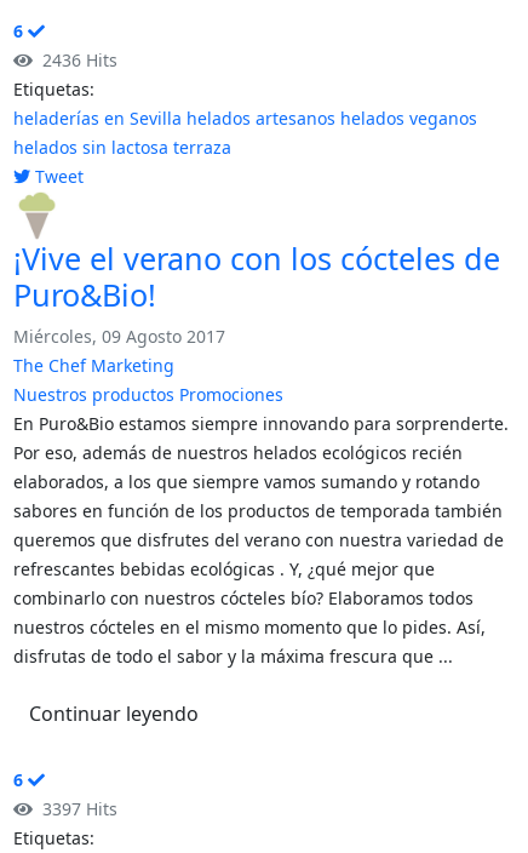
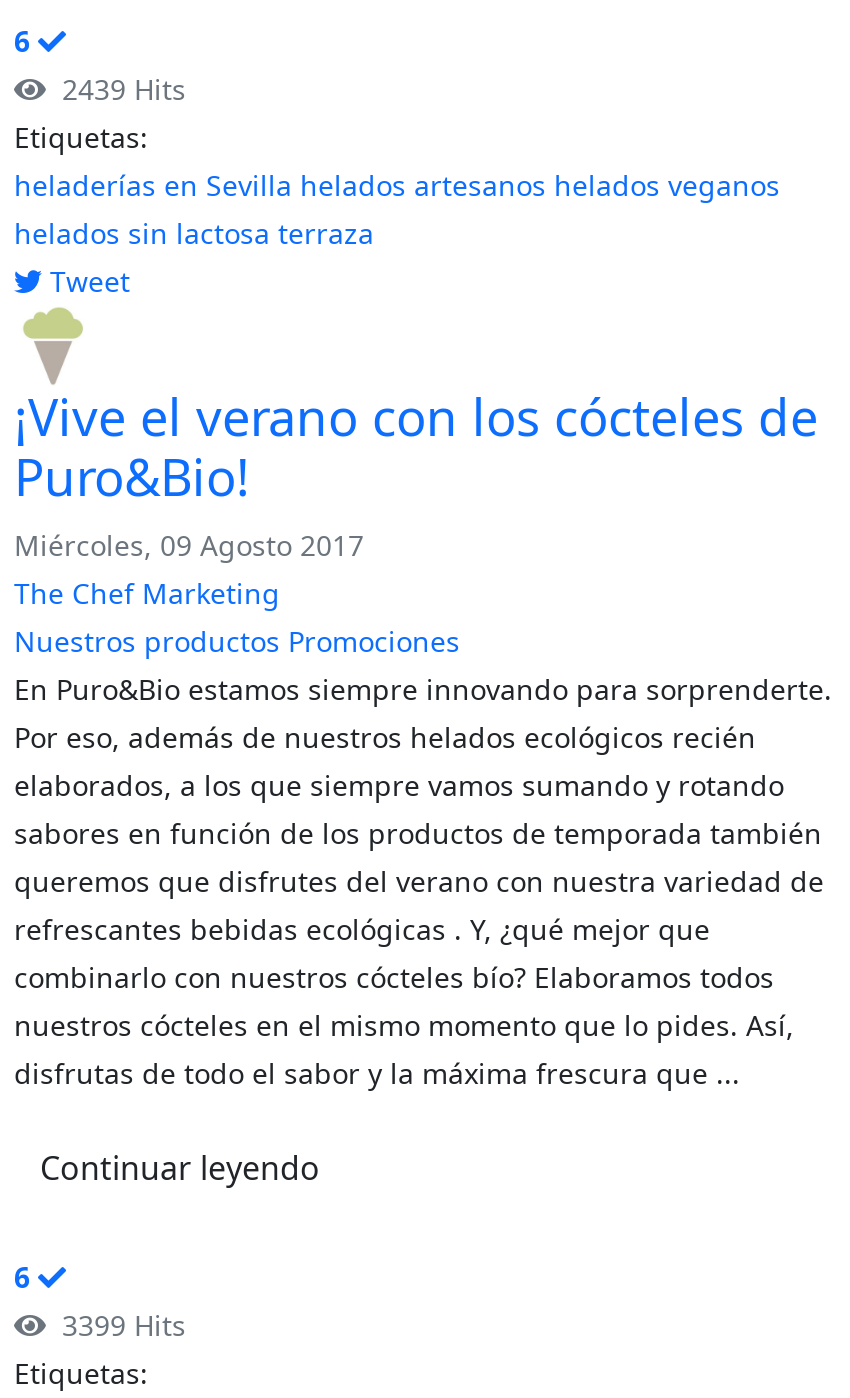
[33,48,117,71] 2436 Hits -> [46,70,186,108] 2439 Hits
[33,797,117,820] 3397 Hits -> [46,1306,186,1344] 3399 Hits

